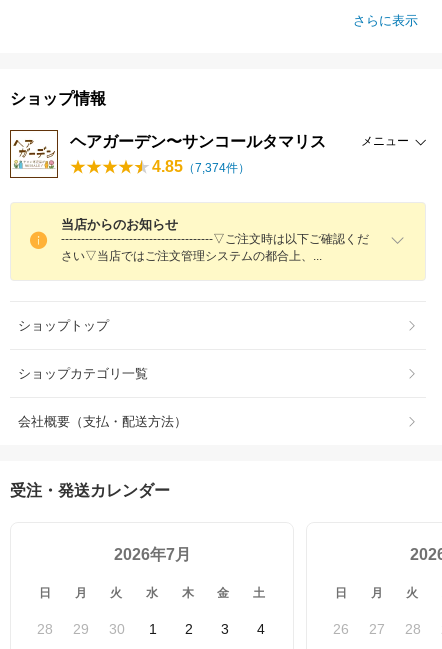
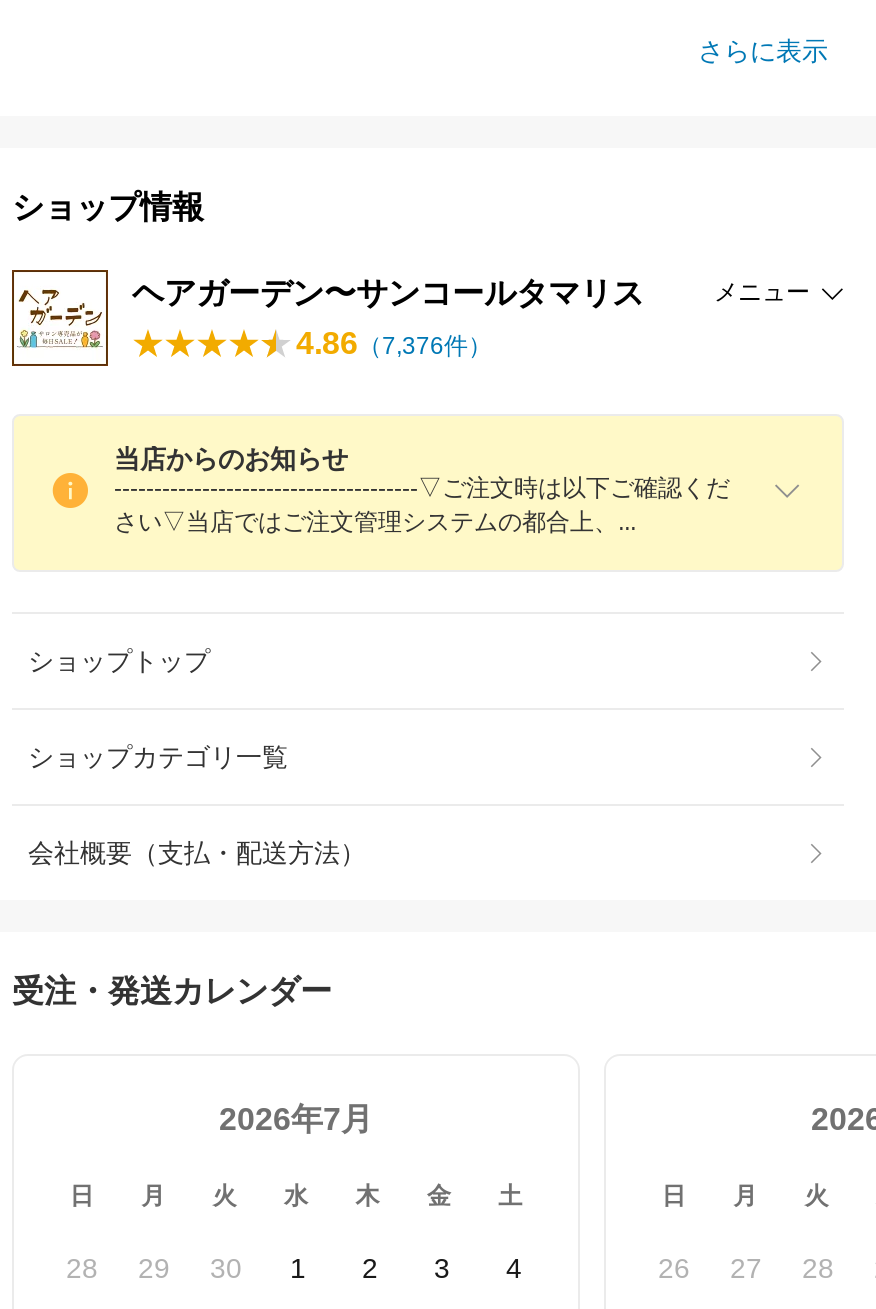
[152,158,250,175] 4.85（7,374件） -> [296,327,492,361] 4.86（7,376件）

